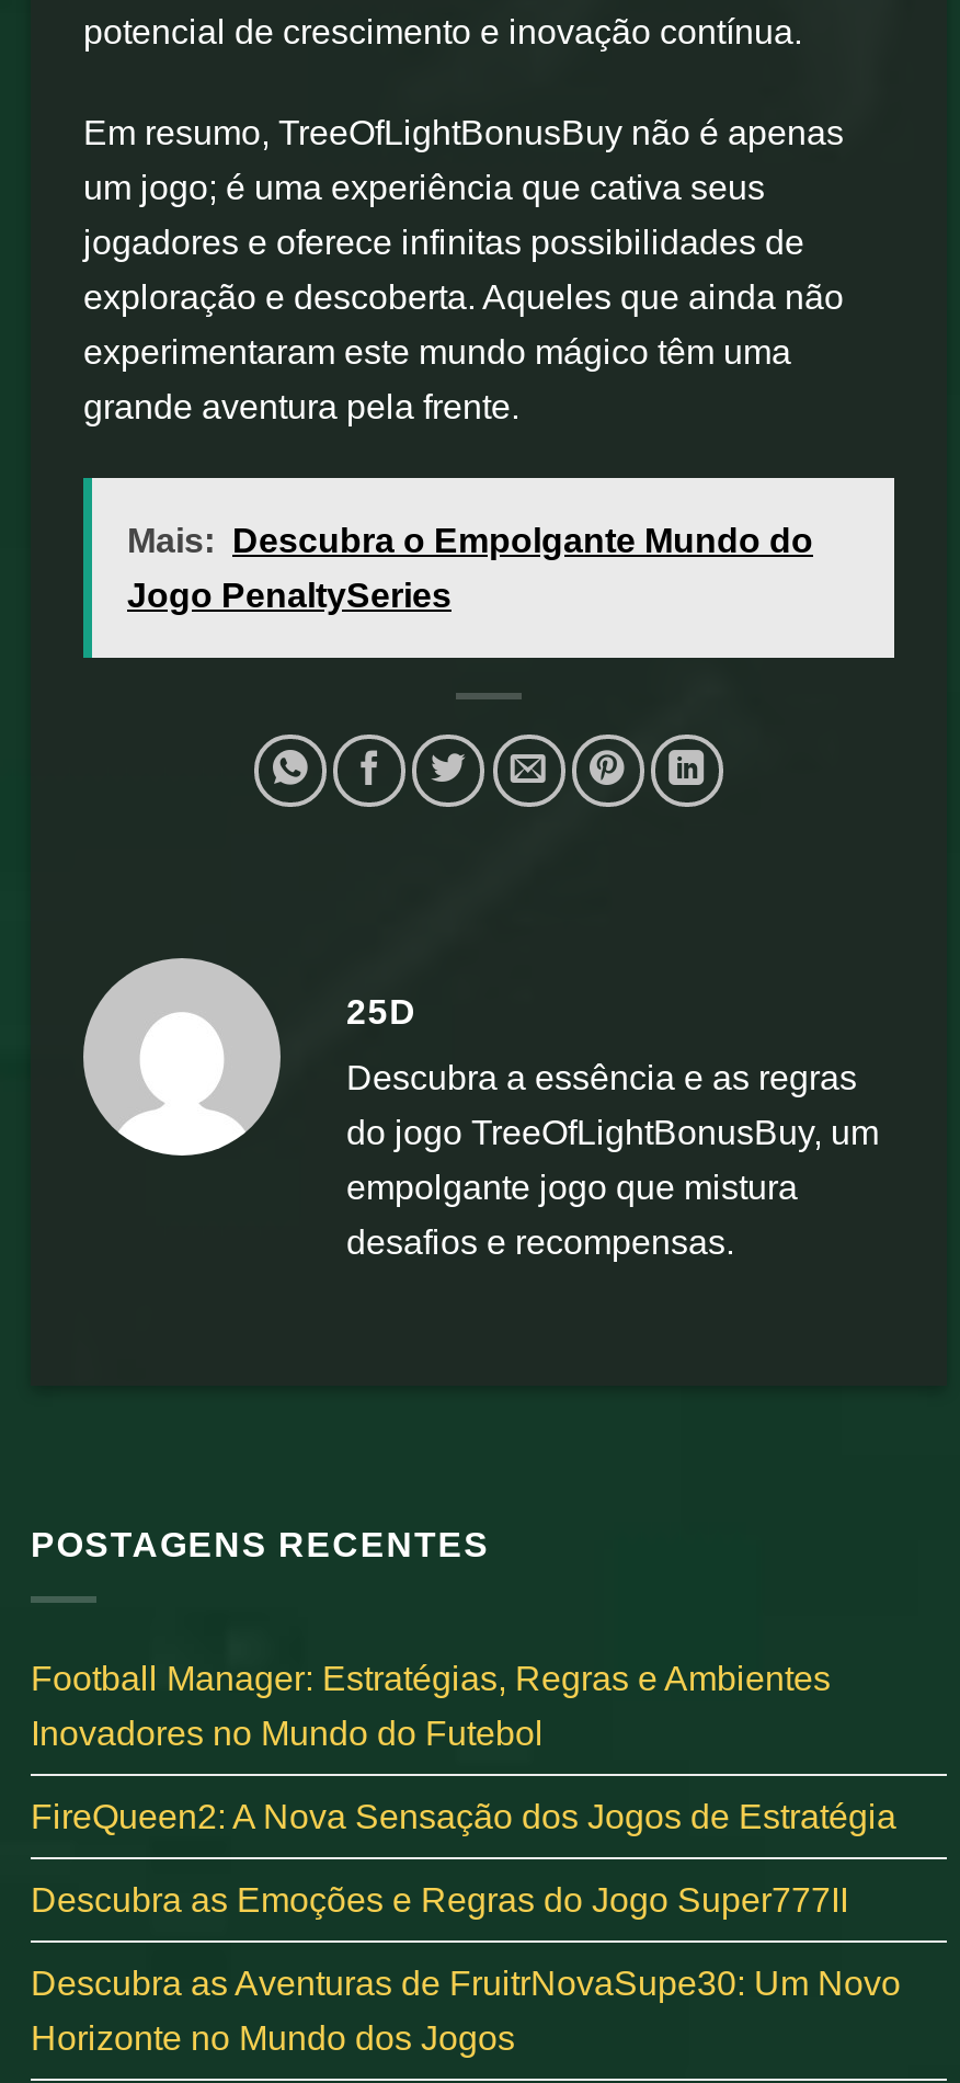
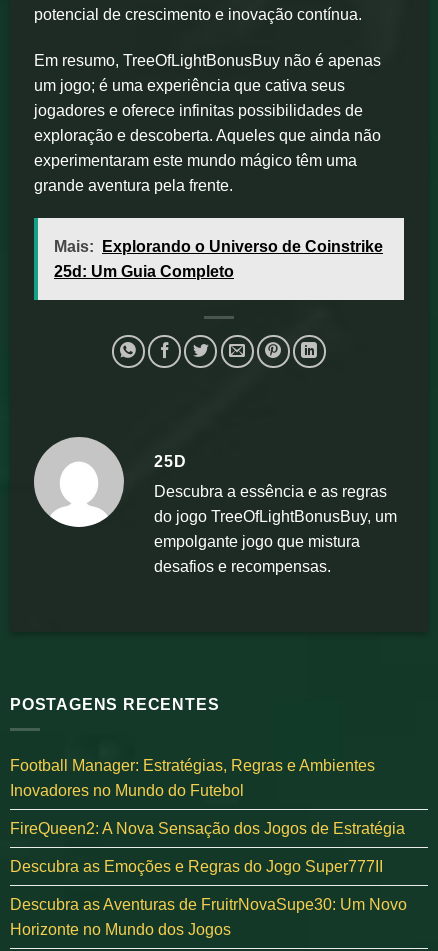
[127,523,813,560] Mais: Descubra o Empolgante Mundo do -> [54,238,383,255] Mais: Explorando o Universo de Coinstrike
[127,577,452,615] Jogo PenaltySeries -> [54,263,234,280] 25d: Um Guia Completo

